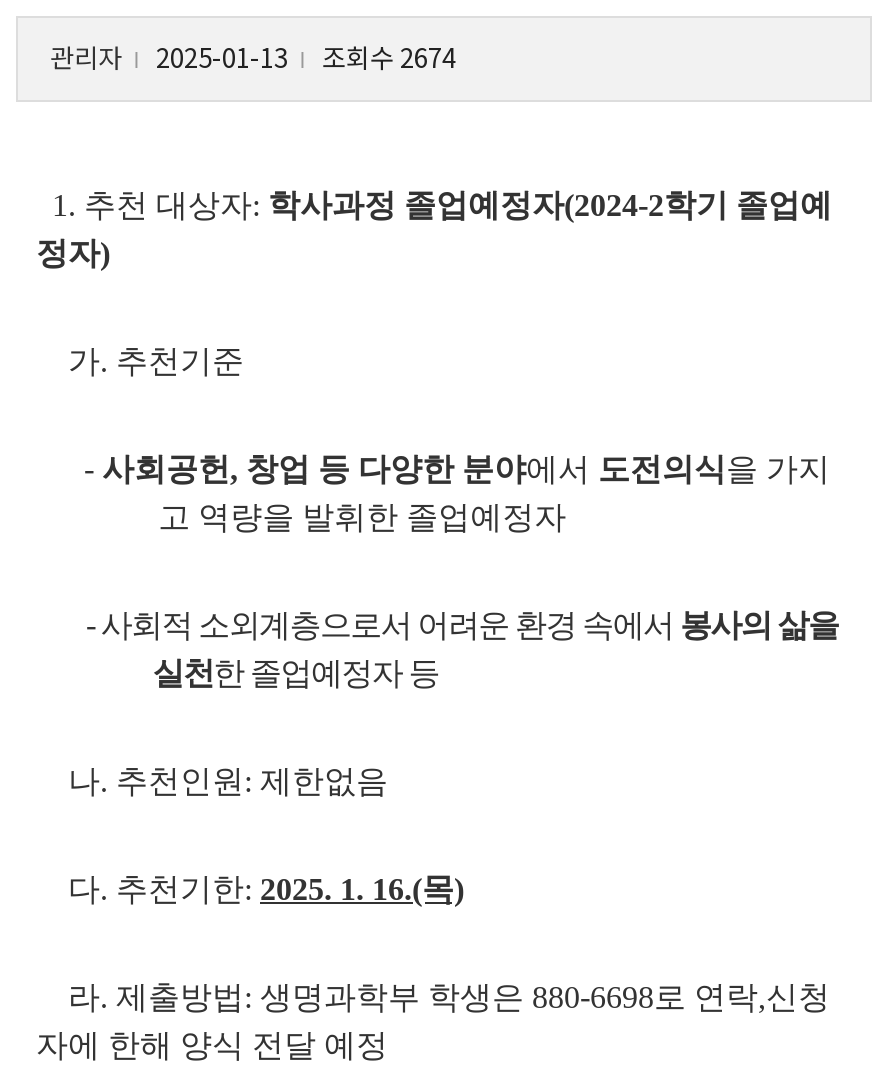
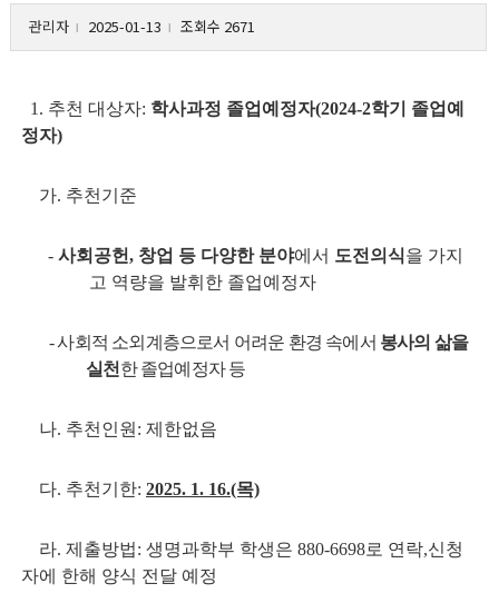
[50,38,456,76] 관리자 2025-01-13 조회수 2674 -> [29,16,255,37] 관리자 2025-01-13 조회수 2671

